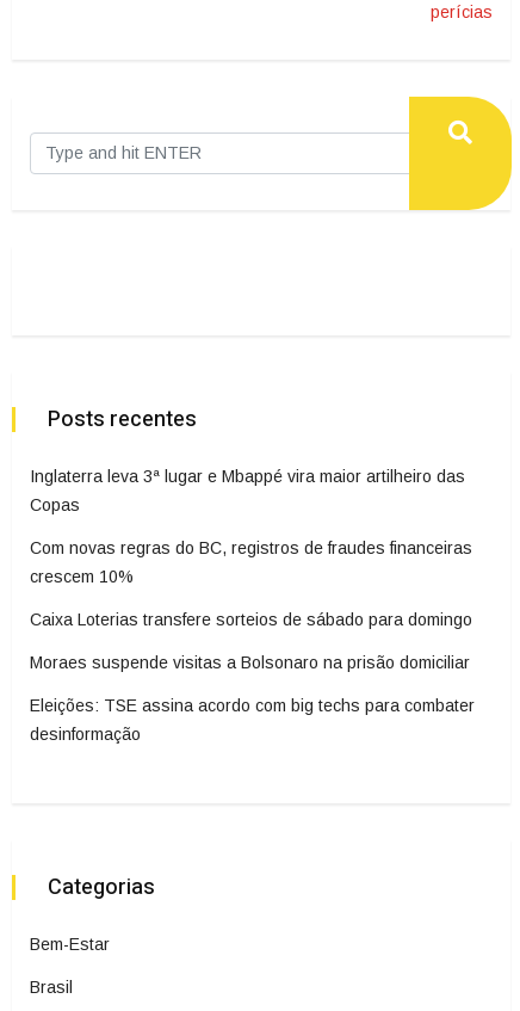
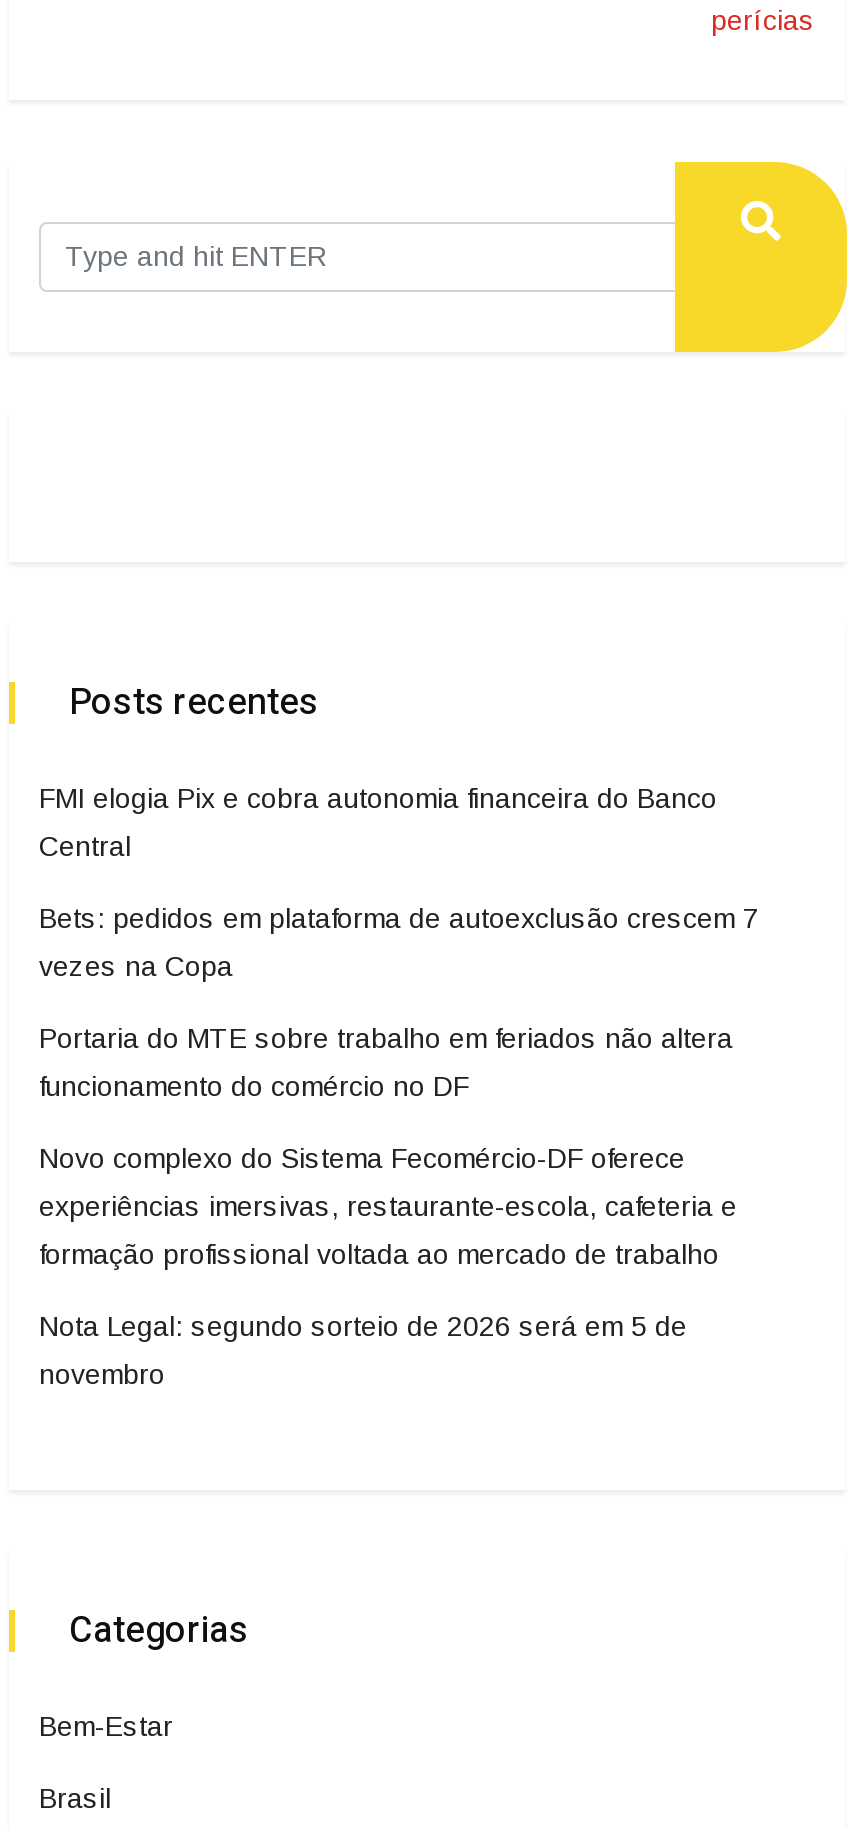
[30,467,475,744] Inglaterra leva 3ª lugar e Mbappé vira maior artilheiro das | Copas | Com novas regras do BC, registros de fraudes financeiras | crescem 10% | Caixa Loterias transfere sorteios de sábado para domingo | Moraes suspende visitas a Bolsonaro na prisão domiciliar | Eleições: TSE assina acordo com big techs para combater | desinformação -> [39,783,759,1391] FMI elogia Pix e cobra autonomia financeira do Banco | Central | Bets: pedidos em plataforma de autoexclusão crescem 7 | vezes na Copa | Portaria do MTE sobre trabalho em feriados não altera | funcionamento do comércio no DF | Novo complexo do Sistema Fecomércio-DF oferece | experiências imersivas, restaurante-escola, cafeteria e | formação profissional voltada ao mercado de trabalho | Nota Legal: segundo sorteio de 2026 será em 5 de | novembro

